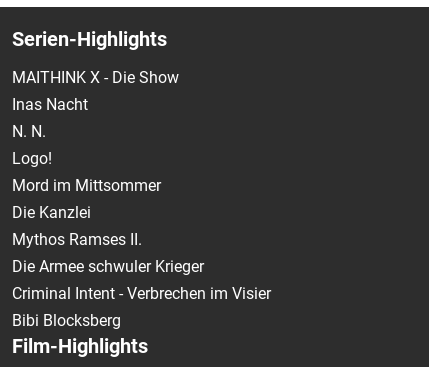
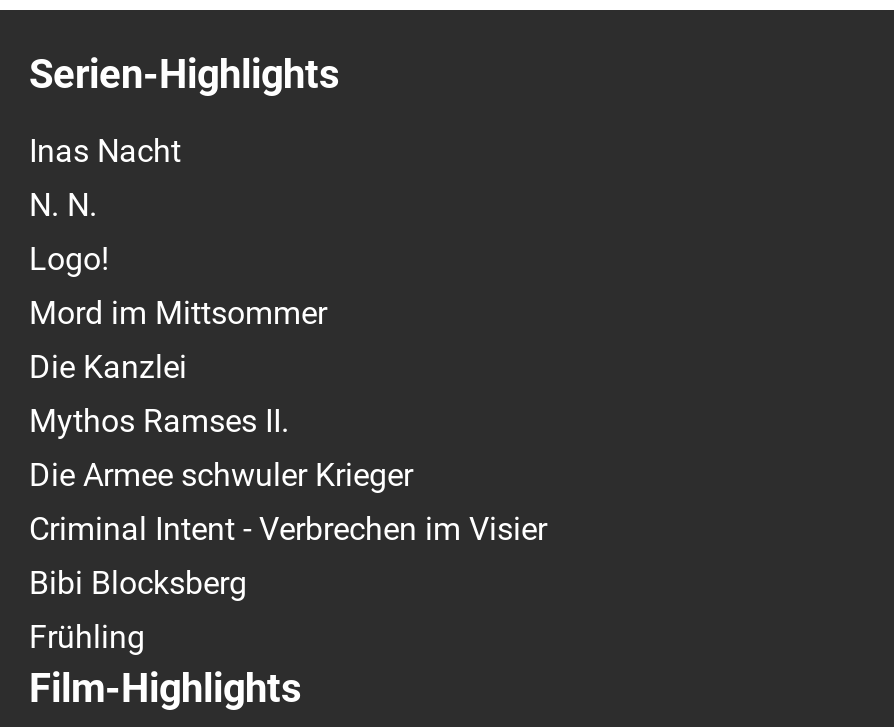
[12,68,179,87] MAITHINK X - Die Show -> none
moved [12,95,271,330] -> [29,132,547,602]: Inas Nacht | N. N. | Logo! | ... | Criminal Intent - Verbrechen im Visier | Bibi Blocksberg
none -> [29,618,145,656] Frühling

